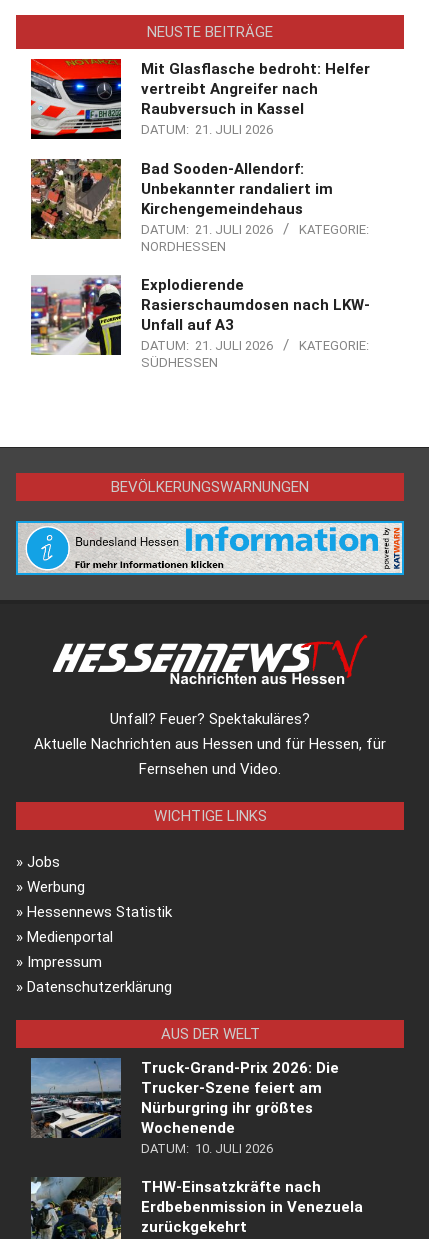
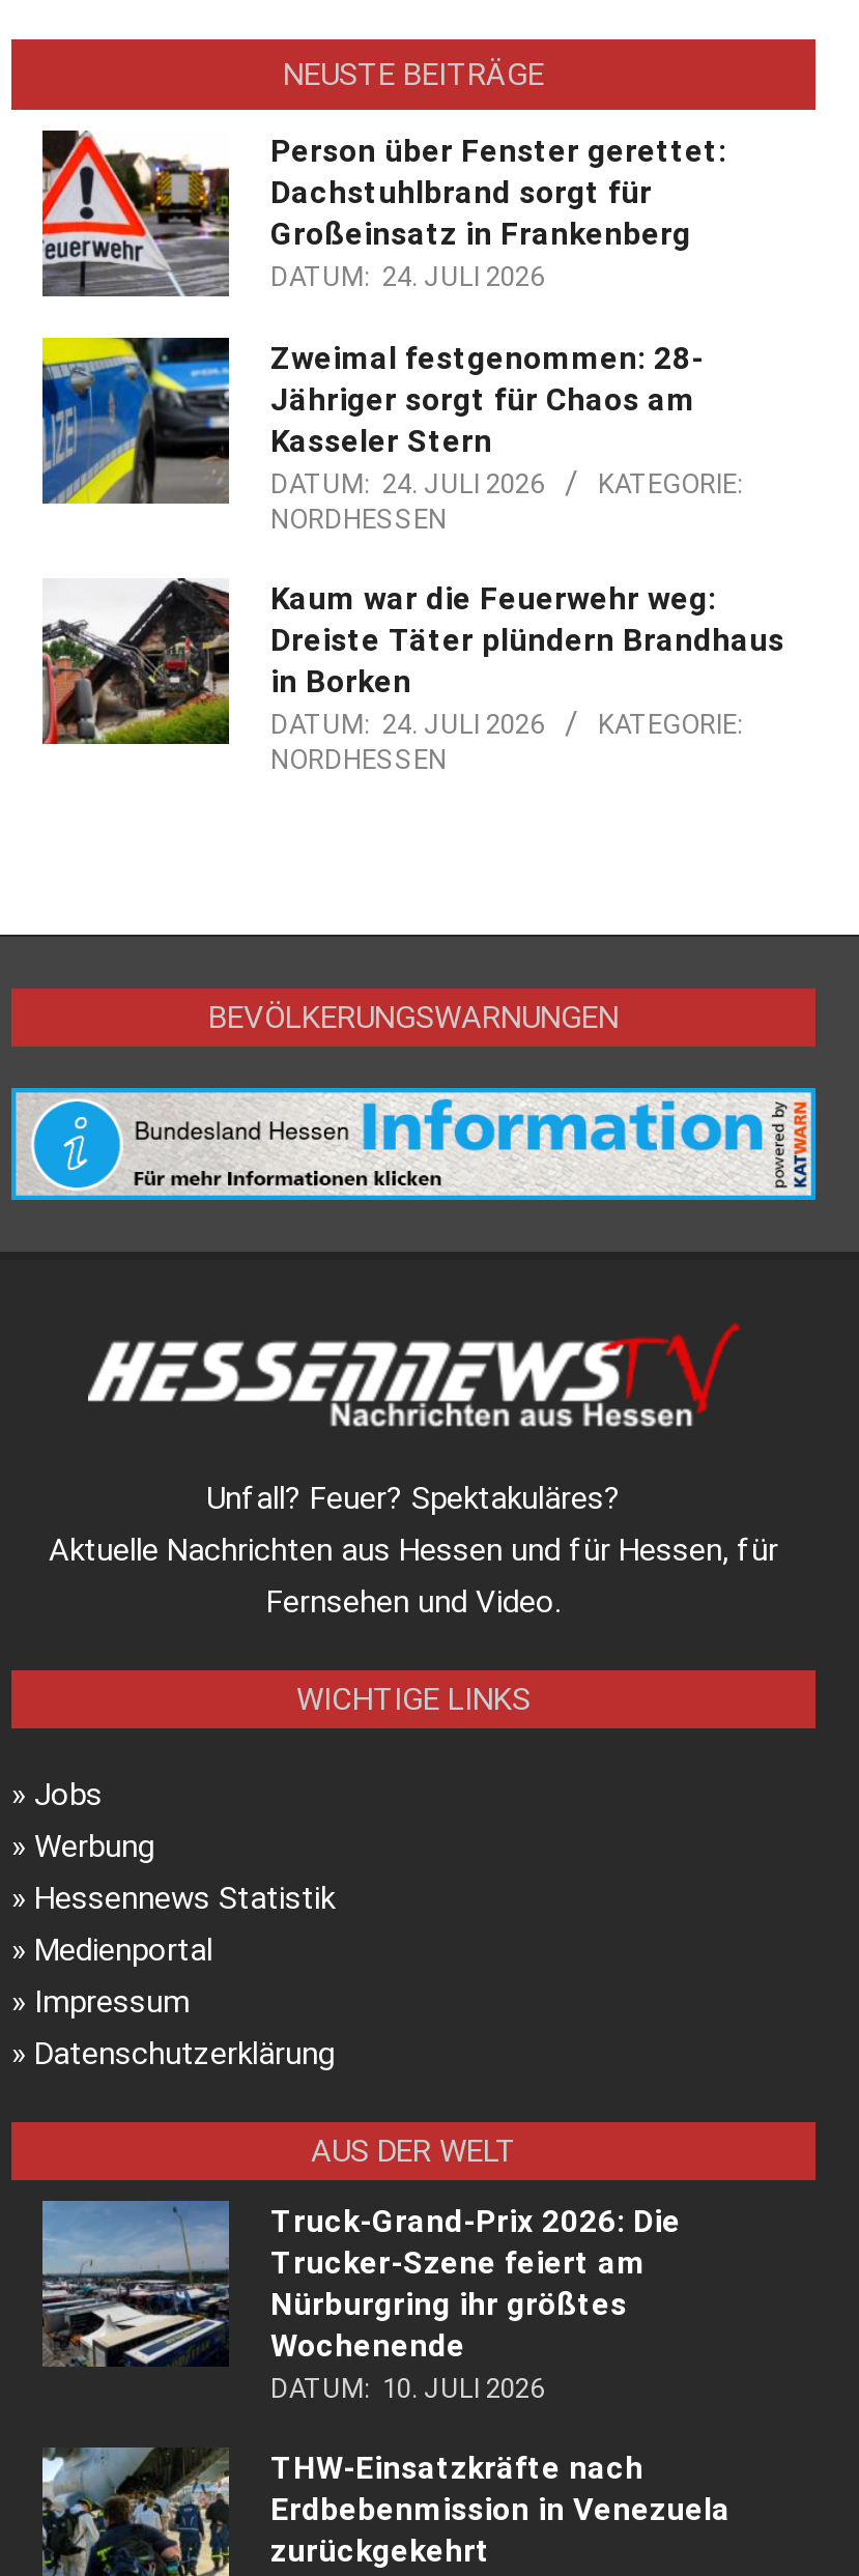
[30,58,370,140] [image] | Mit Glasflasche bedroht: Helfer | vertreibt Angreifer nach | Raubversuch in Kassel | DATUM: 21. JULI 2026 -> [40,128,726,298] [image] | Person über Fenster gerettet: | Dachstuhlbrand sorgt für | Großeinsatz in Frankenberg | DATUM: 24. JULI 2026
[30,158,333,240] [image] | Bad Sooden-Allendorf: | Unbekannter randaliert im | Kirchengemeindehaus | DATUM: 21. JULI 2026 -> [40,336,704,506] [image] | Zweimal festgenommen: 28- | Jähriger sorgt für Chaos am | Kasseler Stern | DATUM: 24. JULI 2026
[30,275,370,356] [image] | Explodierende | Rasierschaumdosen nach LKW- | Unfall auf A3 | DATUM: 21. JULI 2026 -> [42,578,784,746] [image] | Kaum war die Feuerwehr weg: | Dreiste Täter plündern Brandhaus | in Borken | DATUM: 24. JULI 2026
[141,355,218,370] SÜDHESSEN -> [270,745,447,776] NORDHESSEN

